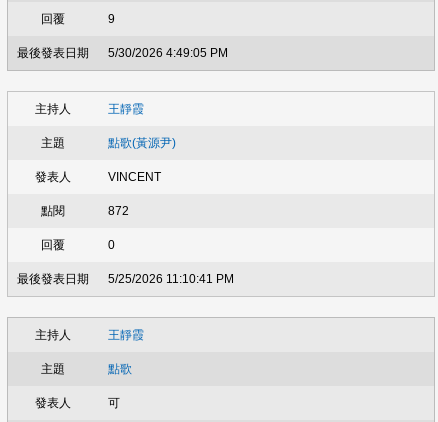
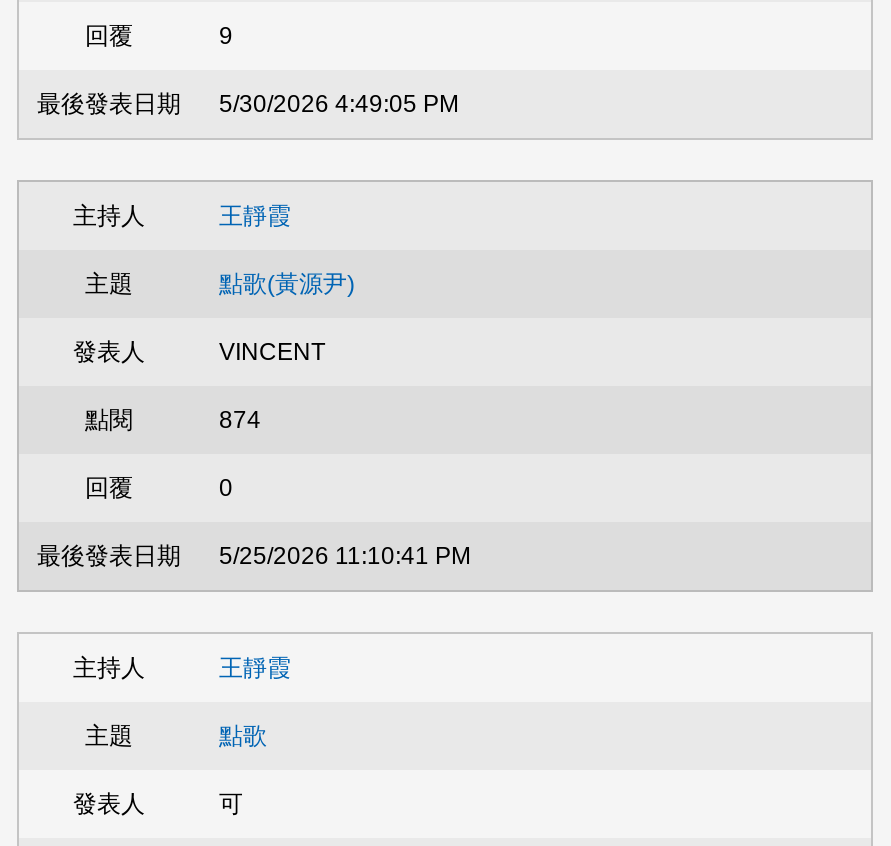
[108,204,129,218] 872 -> [219,406,261,434] 874

